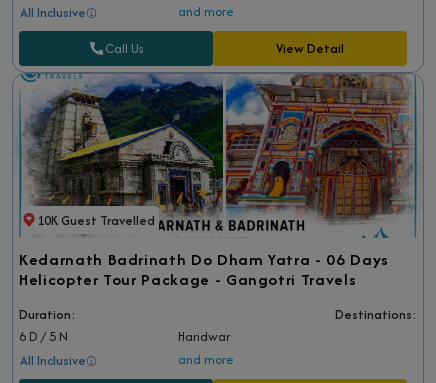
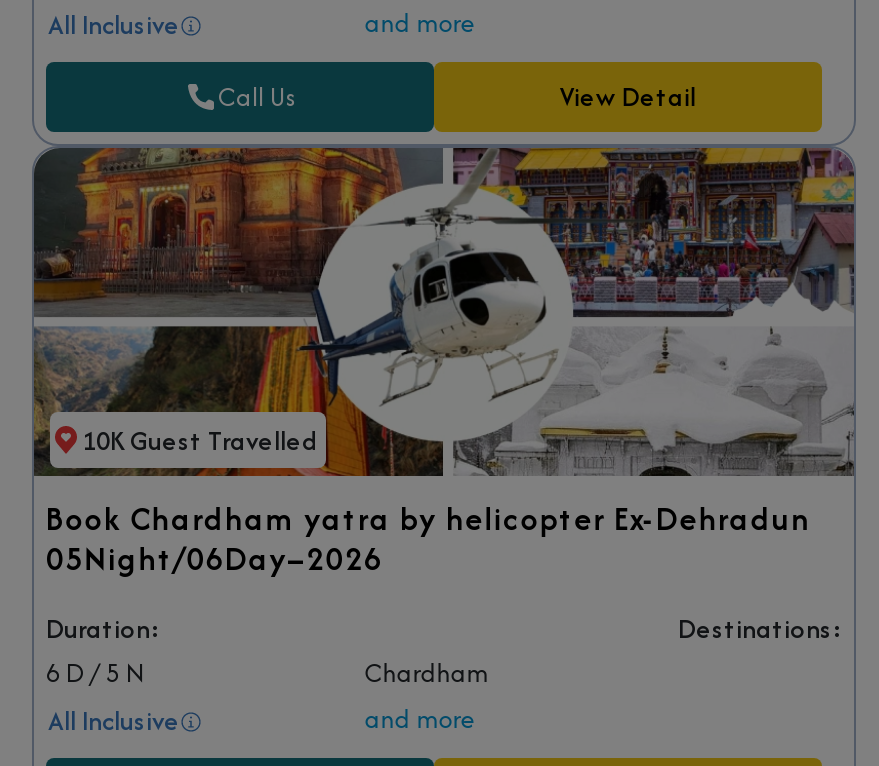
[13,73,423,291] [image] | Kedarnath Badrinath Do Dham Yatra - 06 Days | Helicopter Tour Package - Gangotri Travels -> [32,146,856,583] [image] | Book Chardham yatra by helicopter Ex-Dehradun | 05Night/06Day–2026
[178,327,230,346] Haridwar -> [364,655,488,693] Chardham

